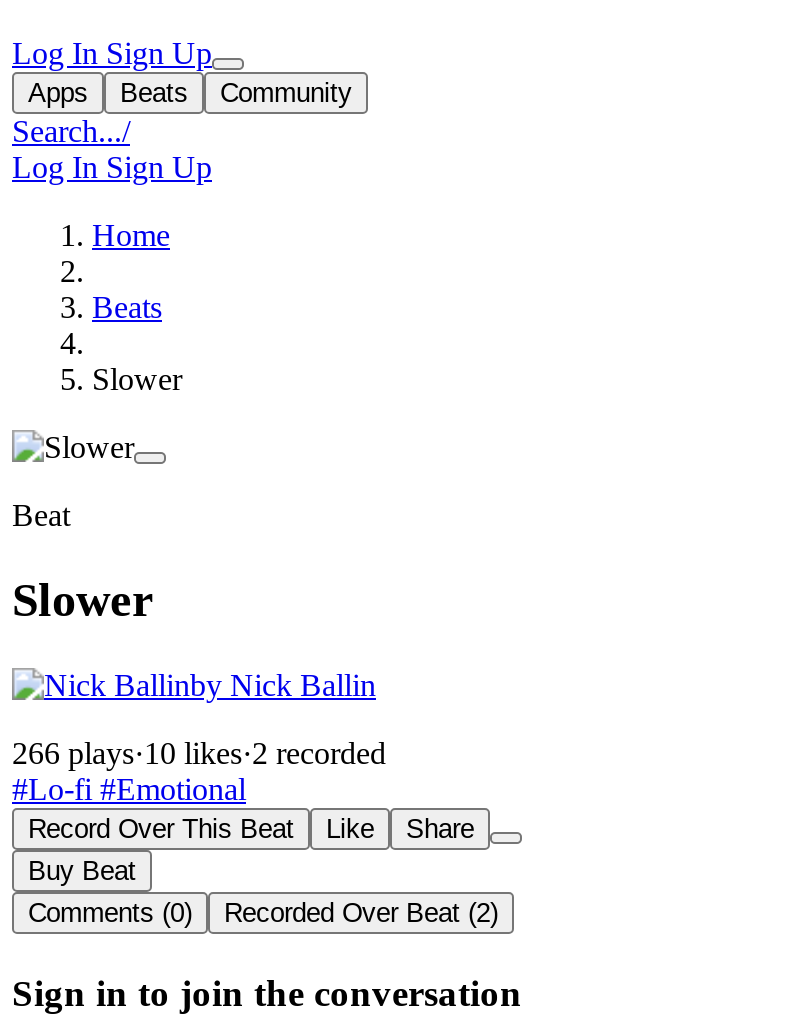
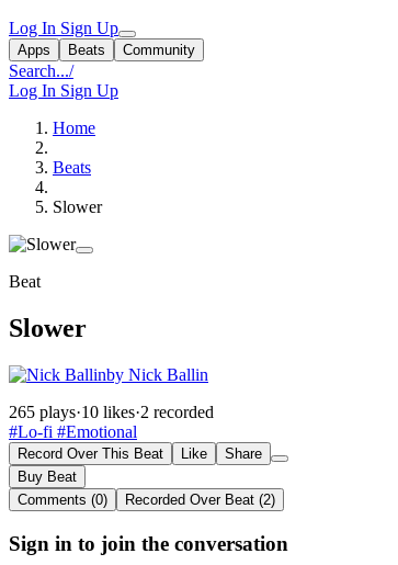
[12,736,386,770] 266 plays · 10 likes·2 recorded -> [9,402,214,421] 265 plays · 10 likes·2 recorded

